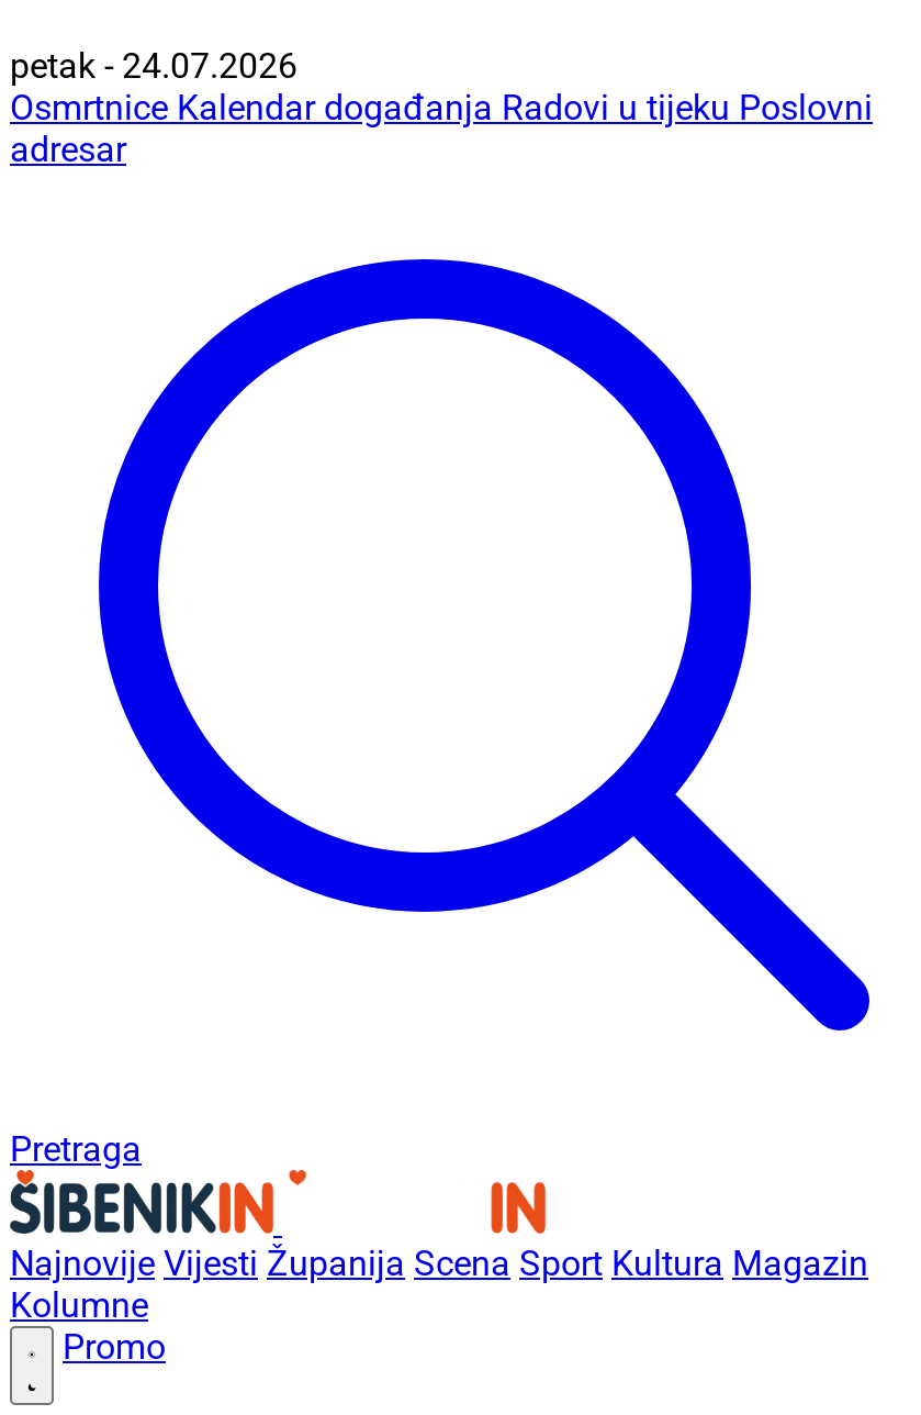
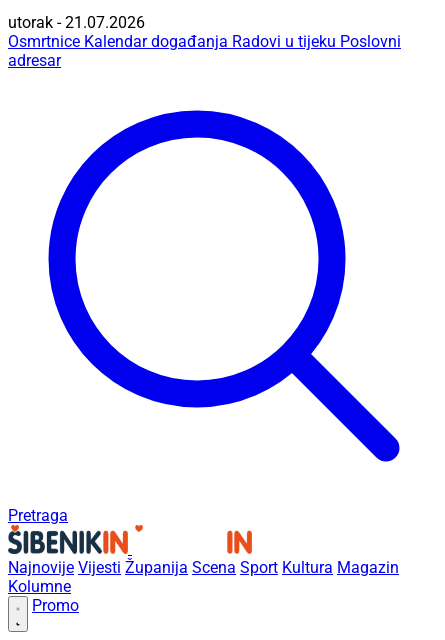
[10,45,297,87] petak - 24.07.2026 -> [8,13,145,32] utorak - 21.07.2026

